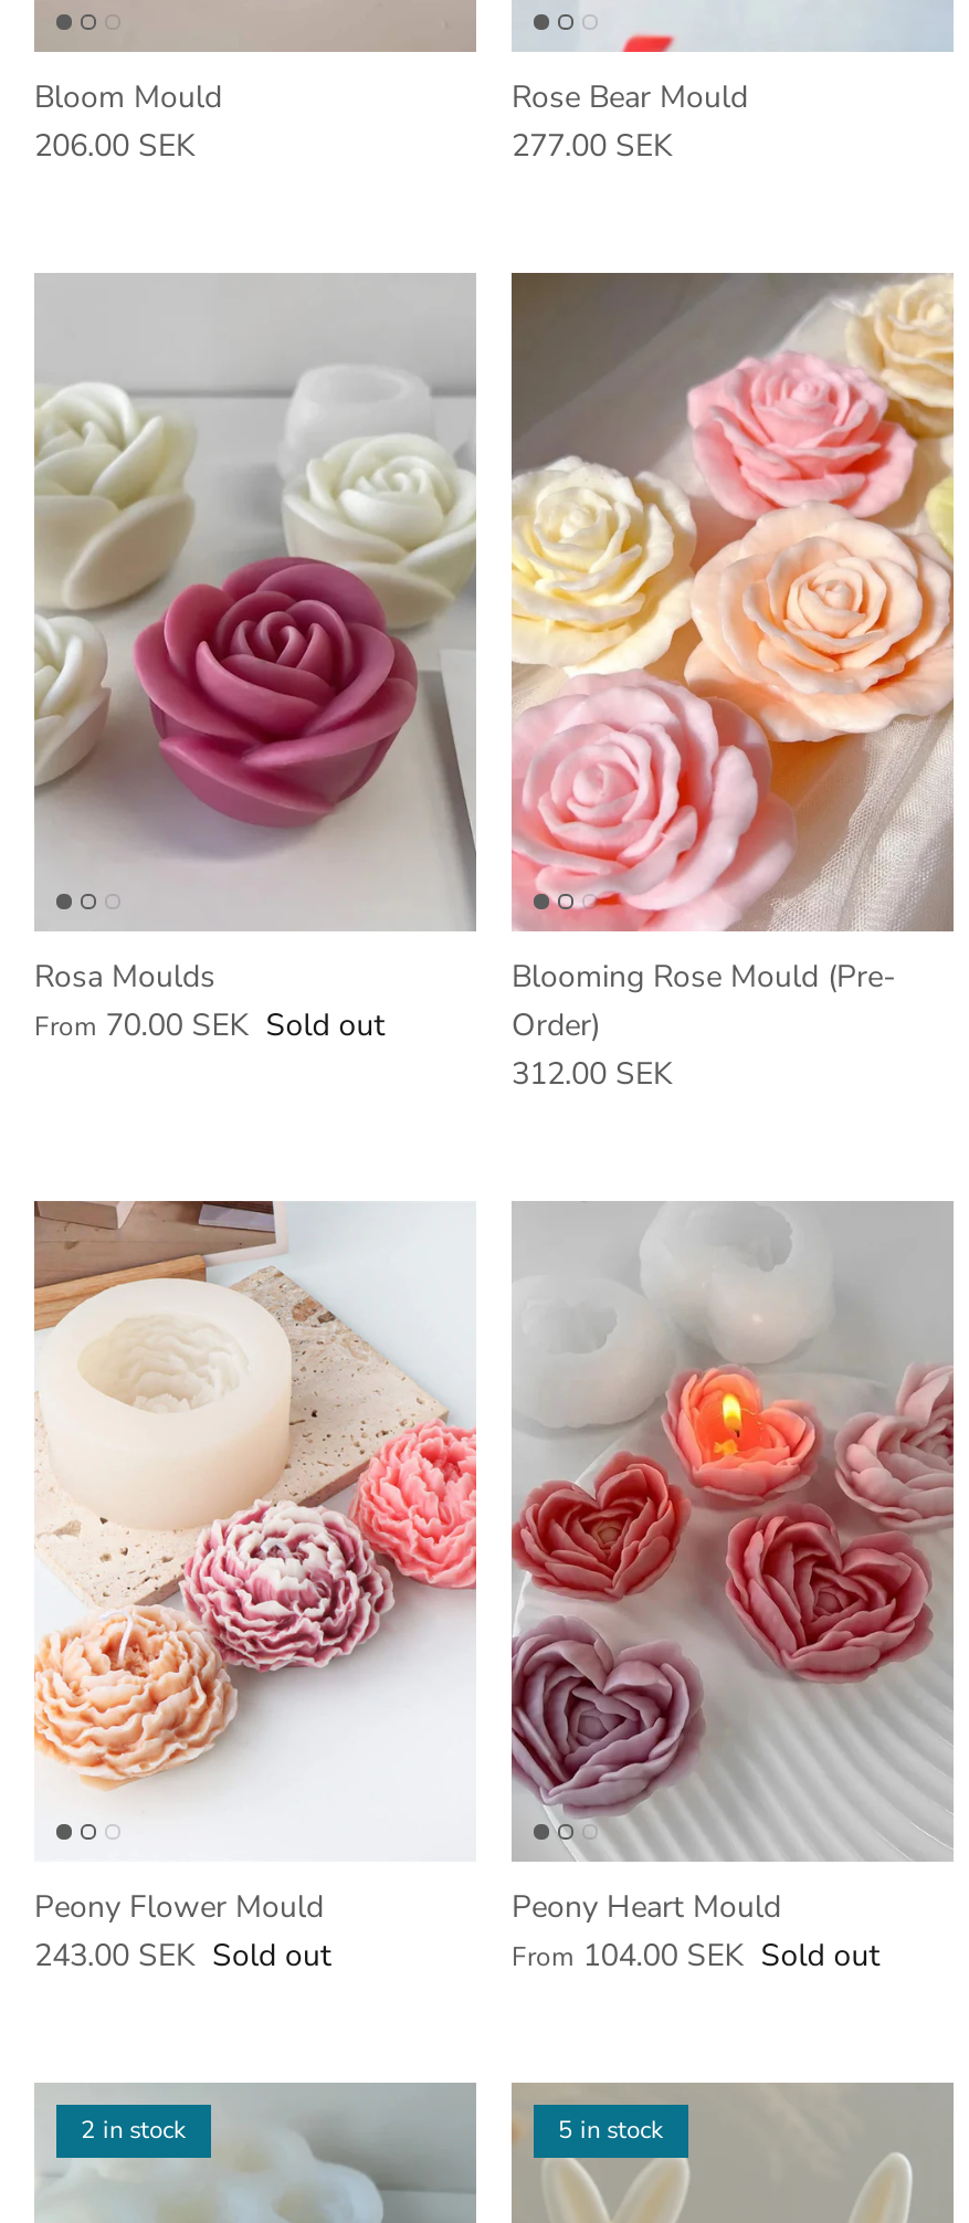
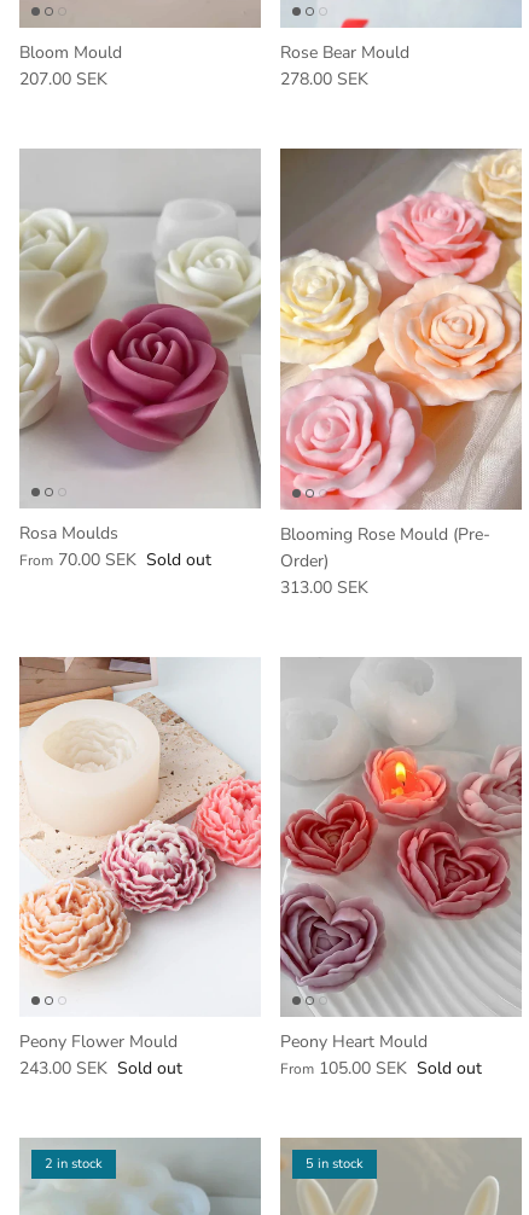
[34,124,196,166] 206.00 SEK -> [19,68,107,90] 207.00 SEK
[512,124,673,166] 277.00 SEK -> [280,68,368,90] 278.00 SEK
[512,1053,673,1095] 312.00 SEK -> [280,576,368,599] 313.00 SEK
[512,1933,880,1975] From 104.00 SEK Sold out -> [280,1057,482,1080] From 105.00 SEK Sold out

